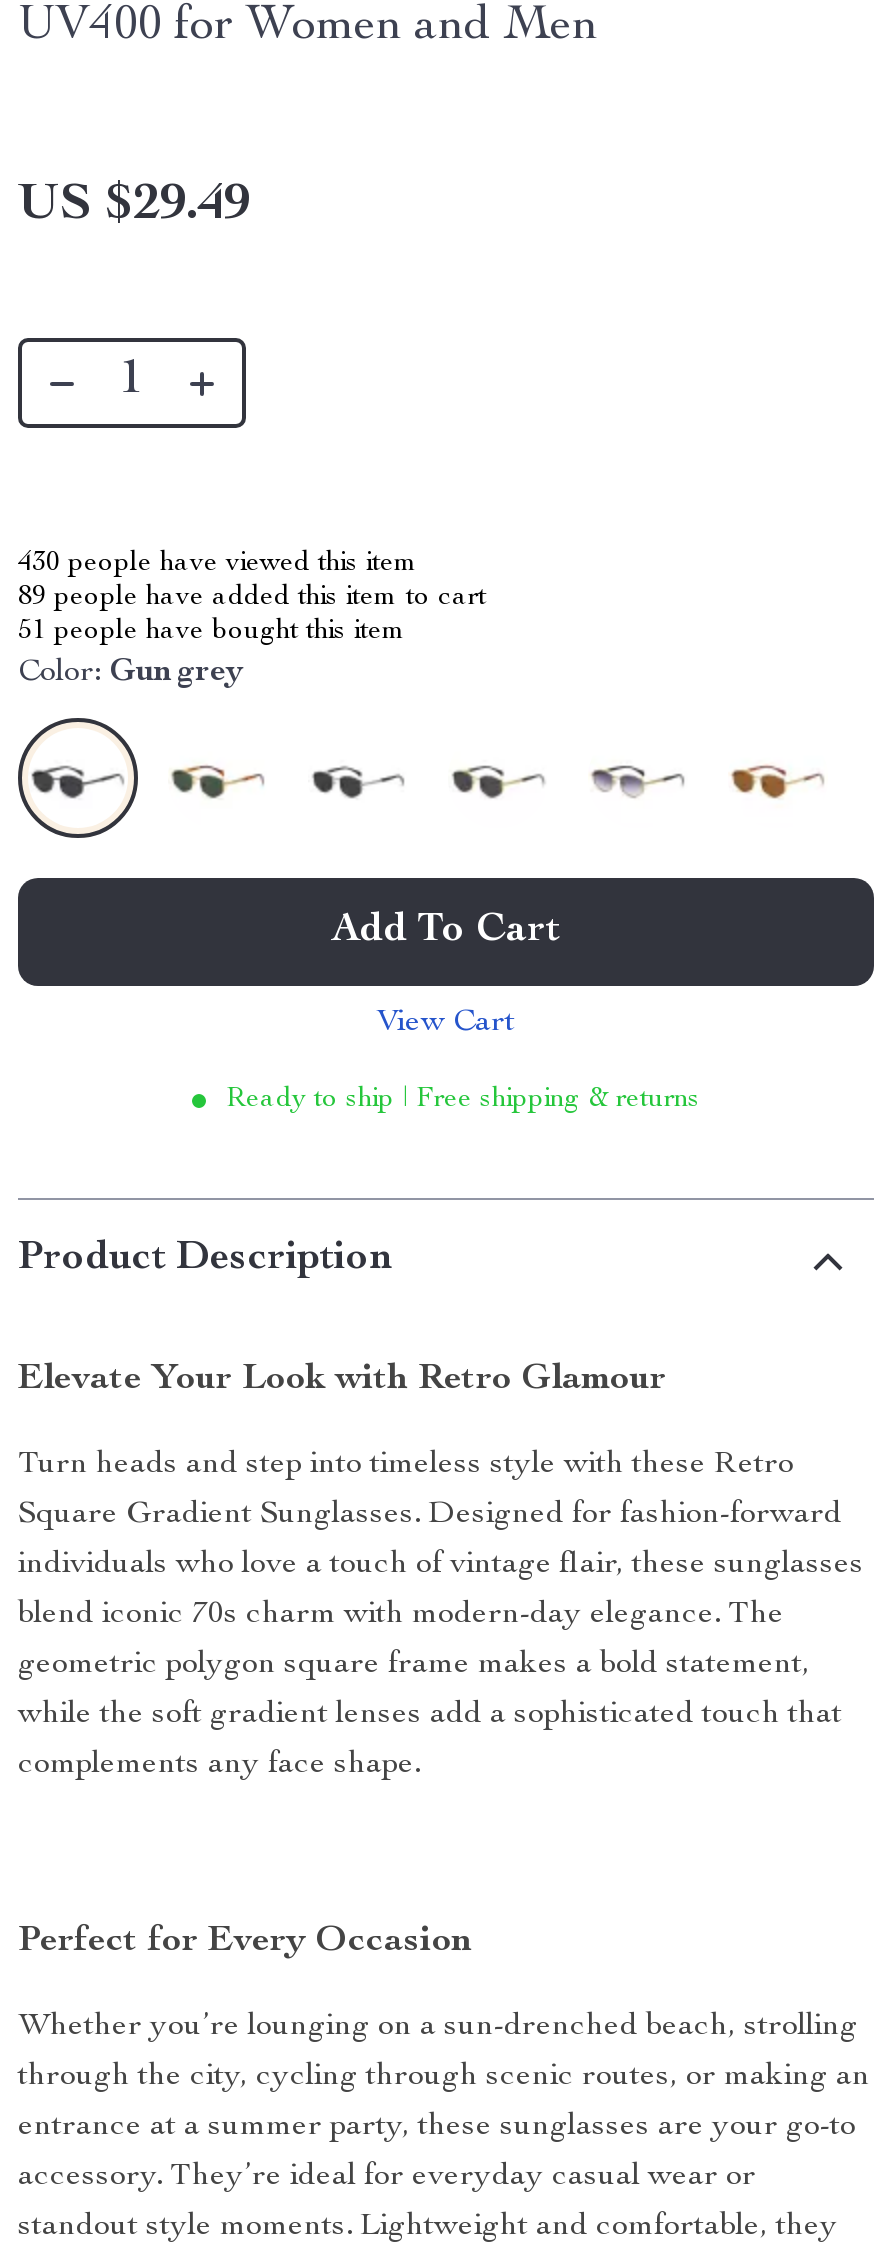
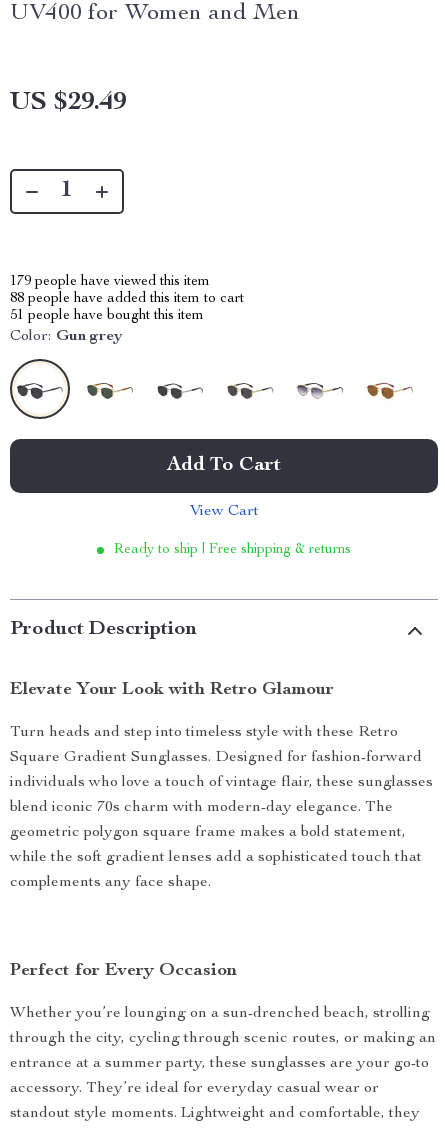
[18,550,418,578] 430 people have viewed this item -> [10,275,210,289] 179 people have viewed this item
[18,584,486,612] 89 people have added this item to cart -> [10,292,244,306] 88 people have added this item to cart

